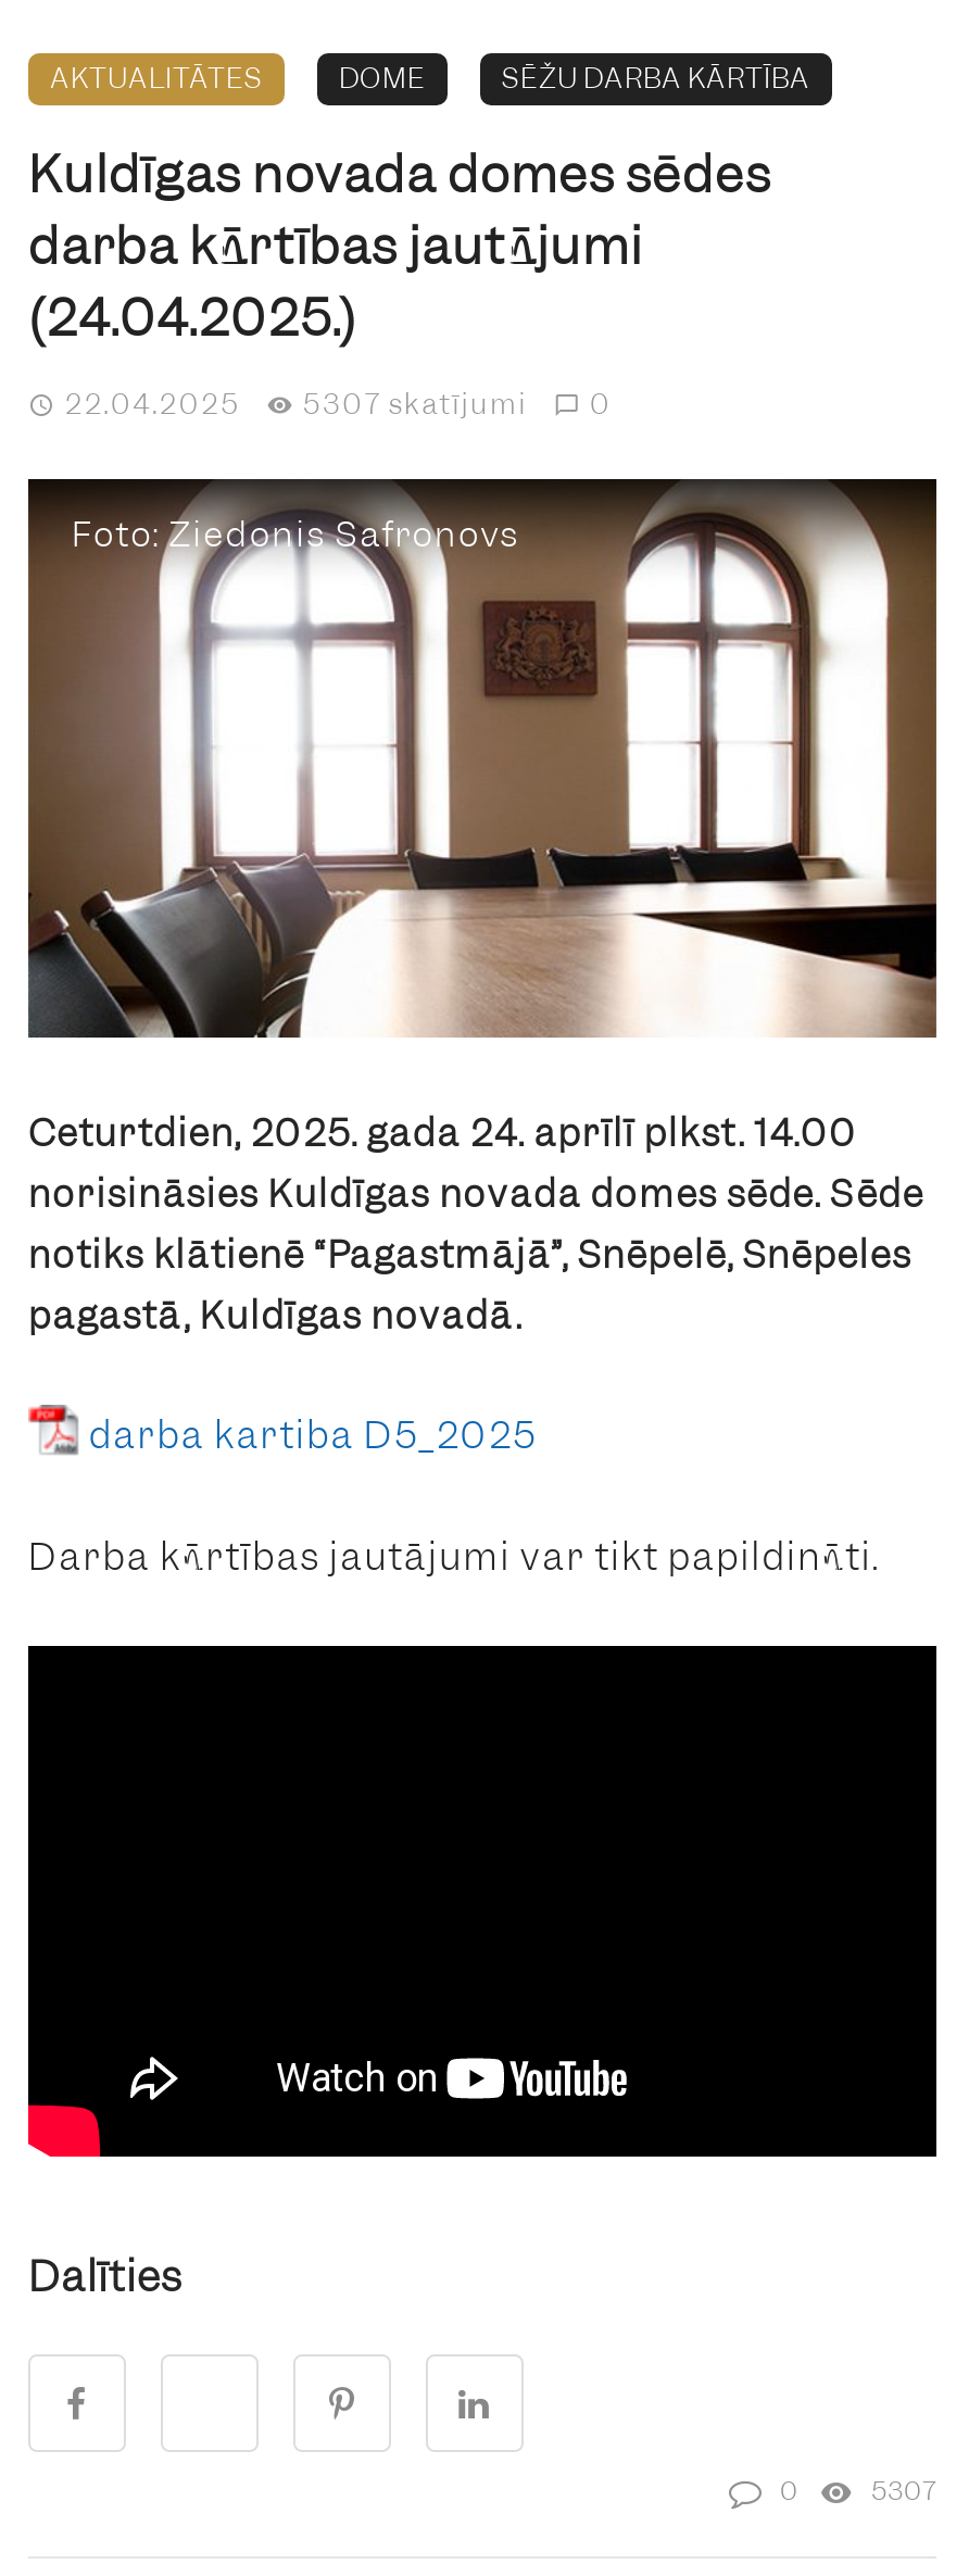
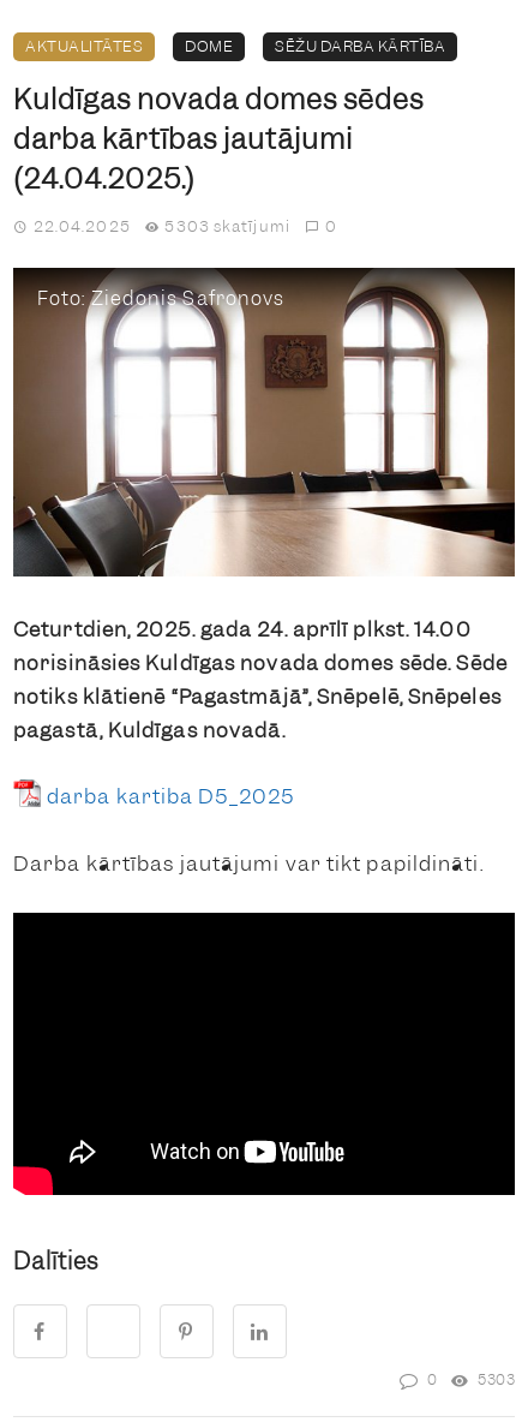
[303,386,528,423] 5307 skatījumi -> [165,216,290,237] 5303 skatījumi
[871,2474,936,2508] 5307 -> [478,1370,515,1389] 5303

